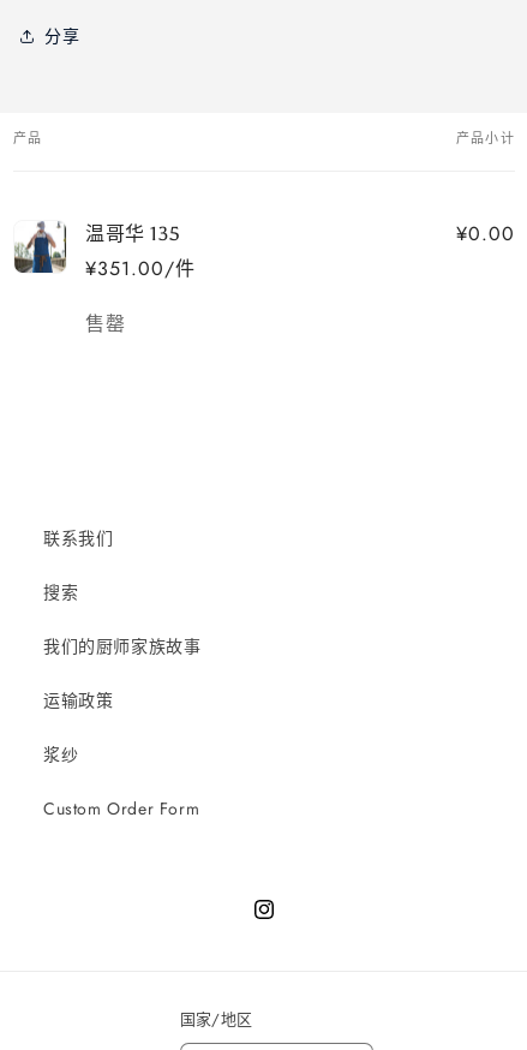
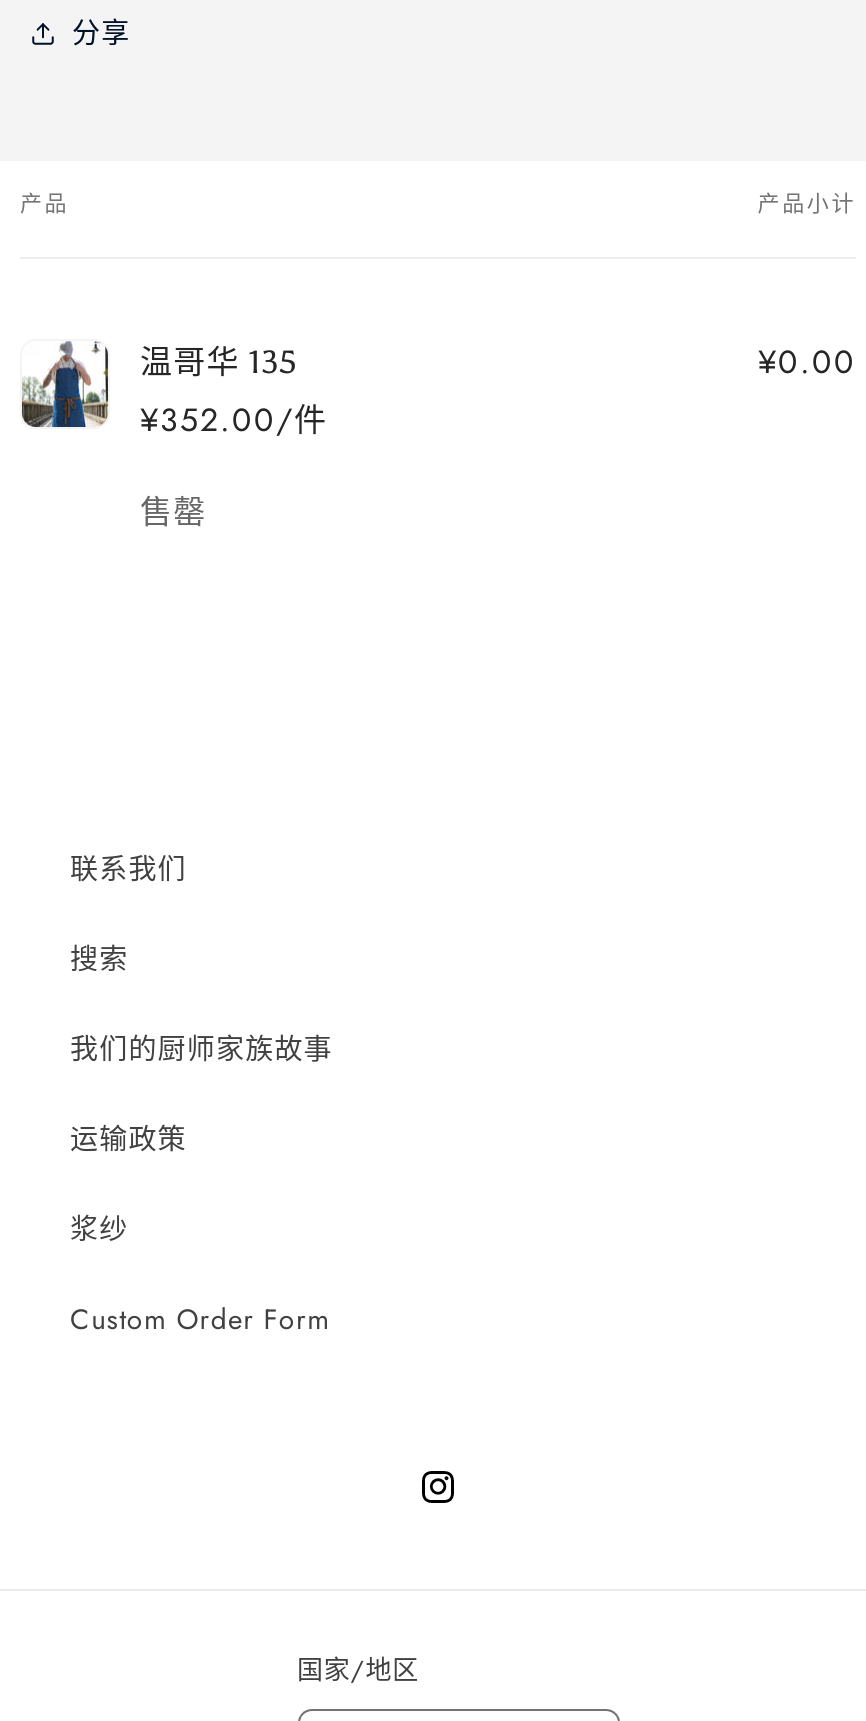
[85,255,196,282] ¥351.00/件 -> [140,397,328,443] ¥352.00/件

